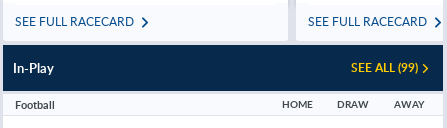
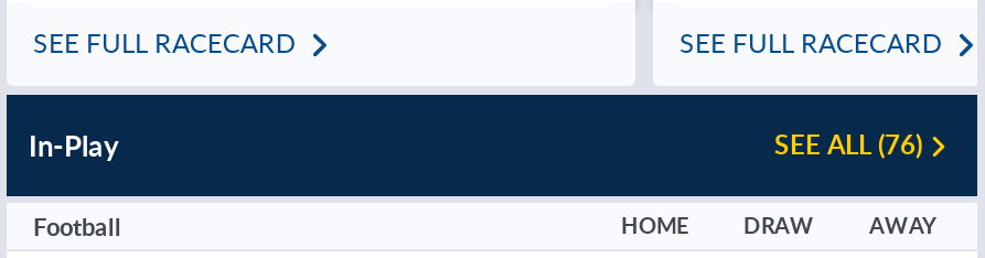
[351,59,418,76] SEE ALL (99) -> [774,126,922,164] SEE ALL (76)

